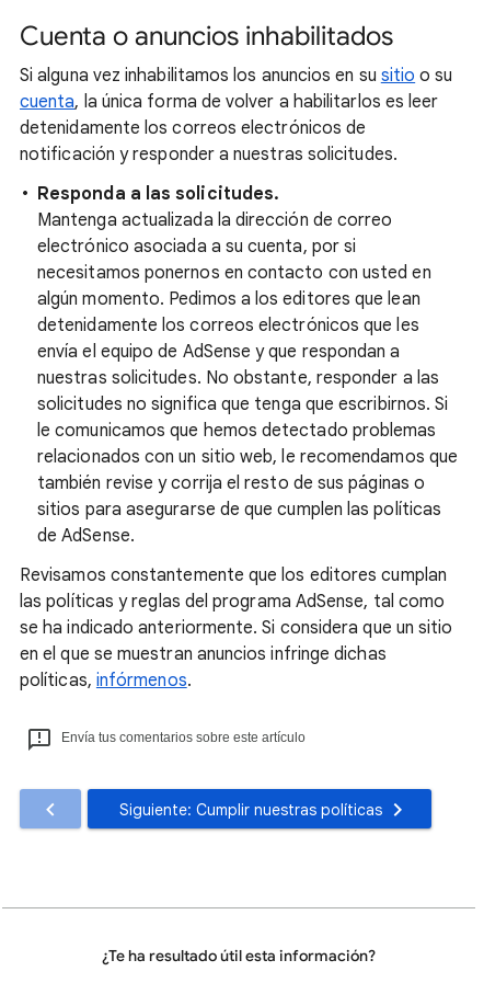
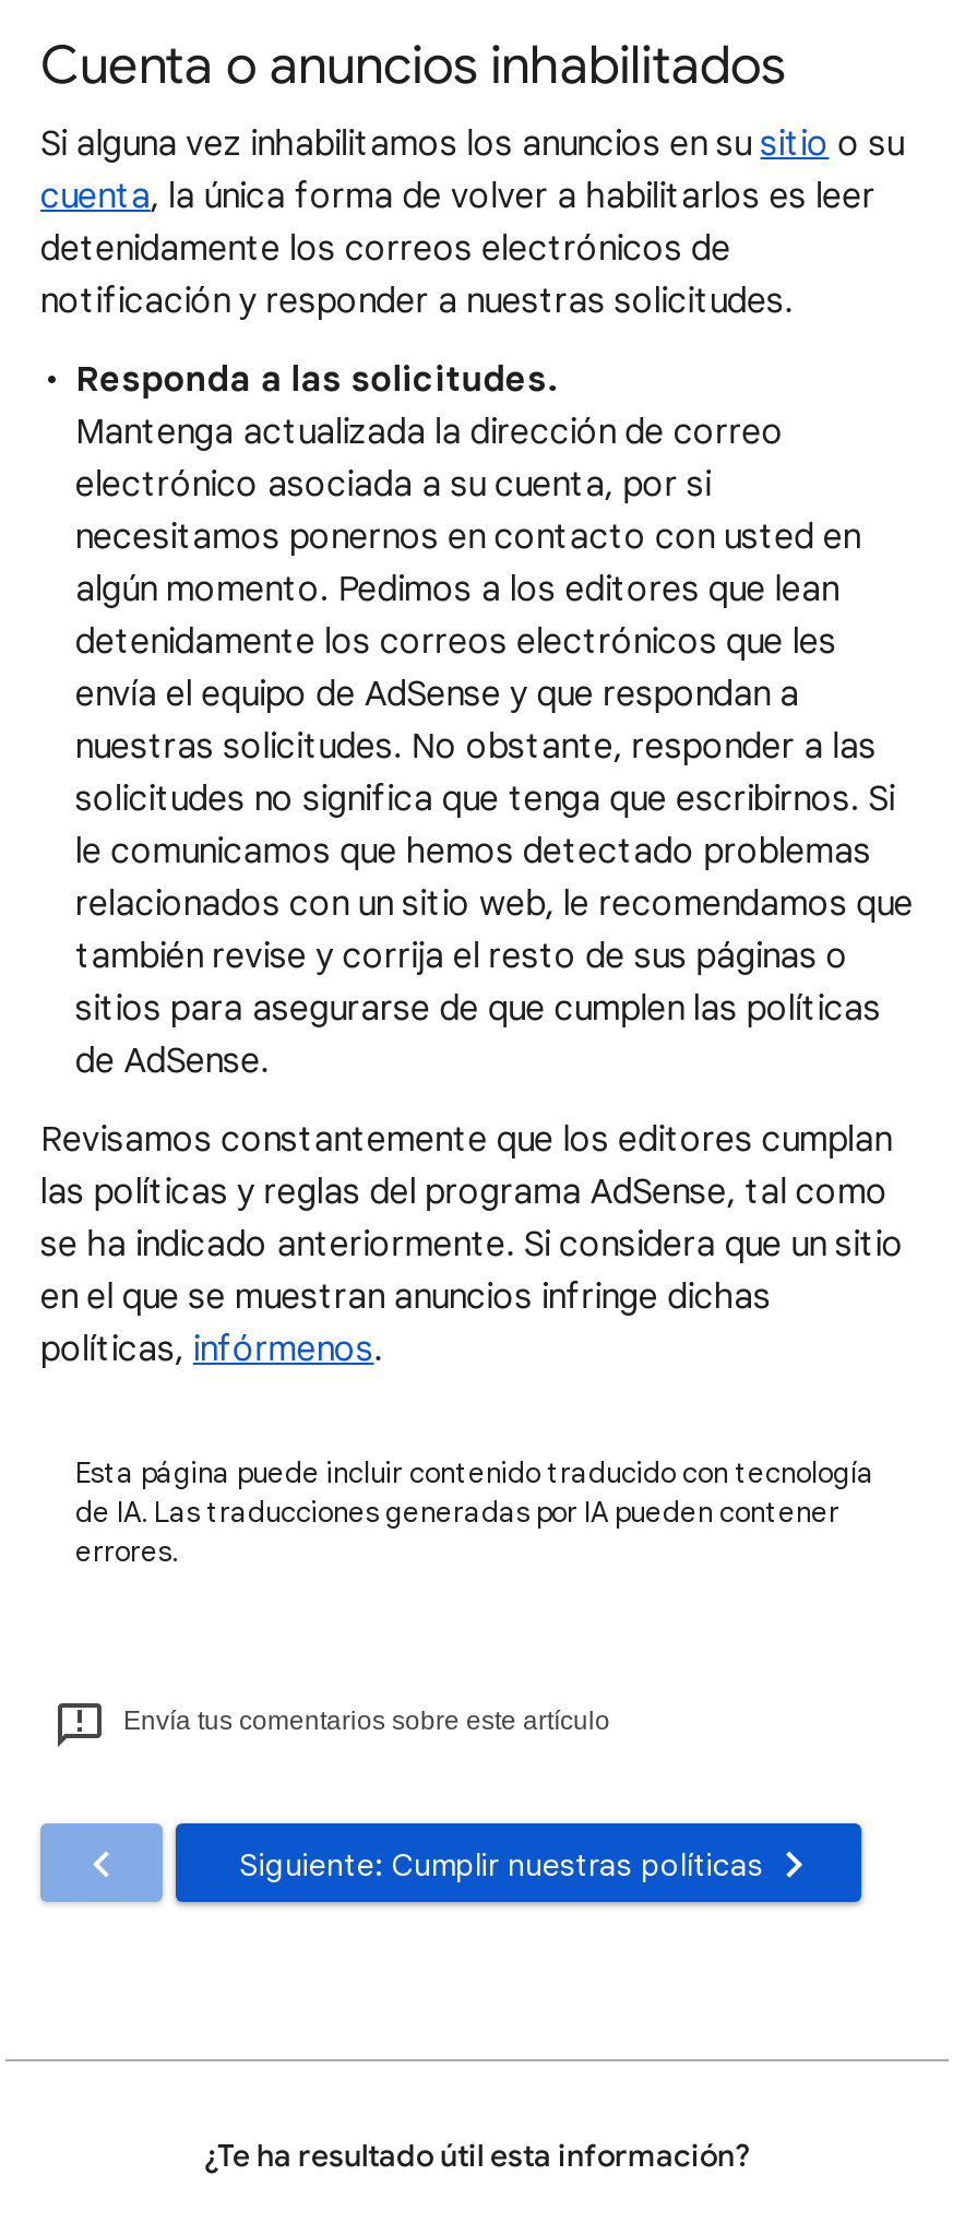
none -> [75,1454,874,1570] Esta página puede incluir contenido traducido con tecnología | de IA. Las traducciones generadas por IA pueden contener | errores.

